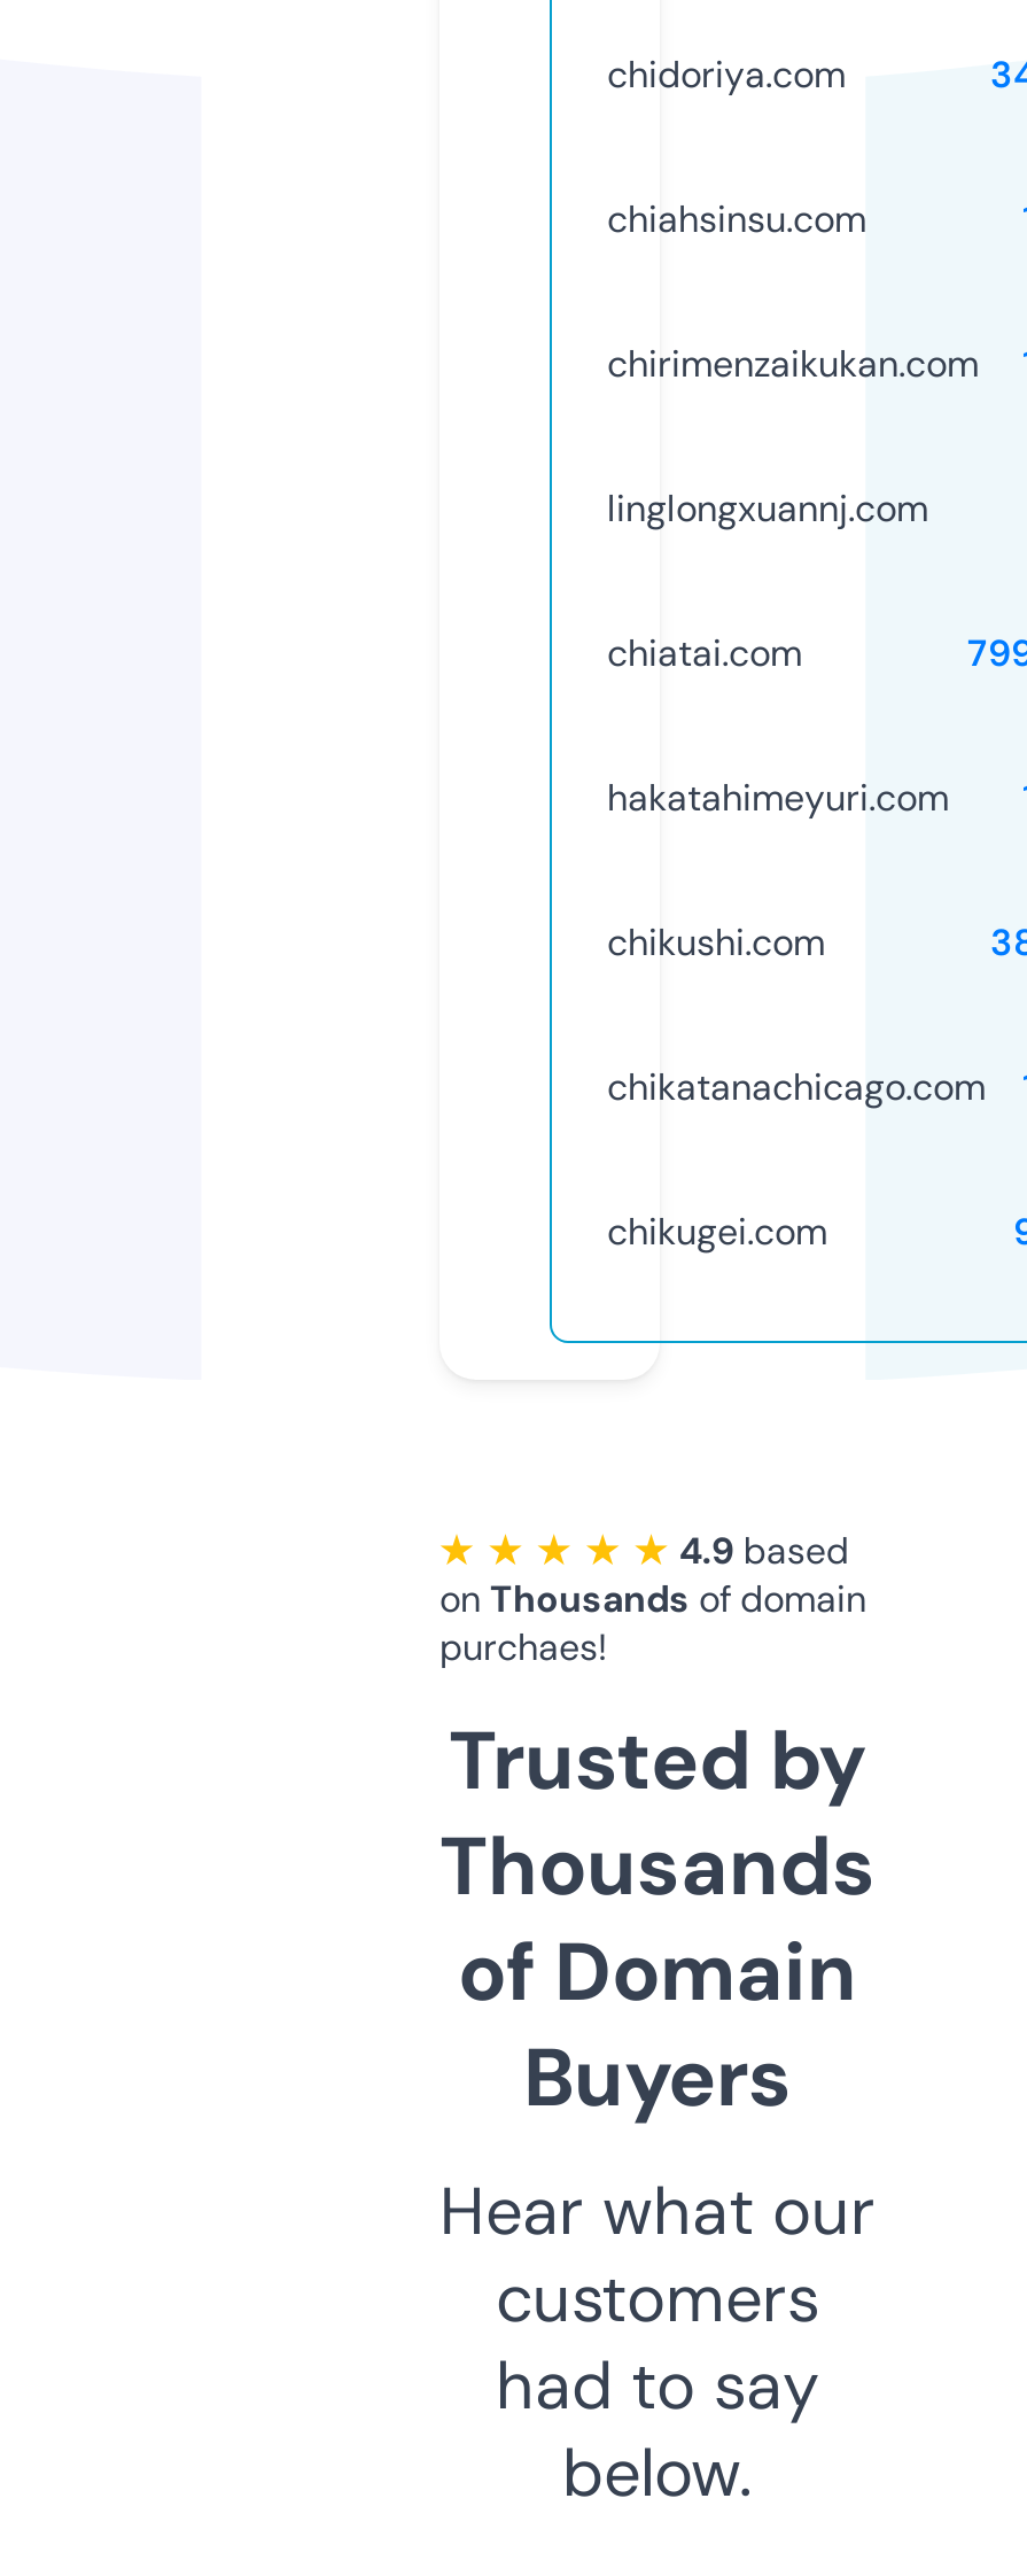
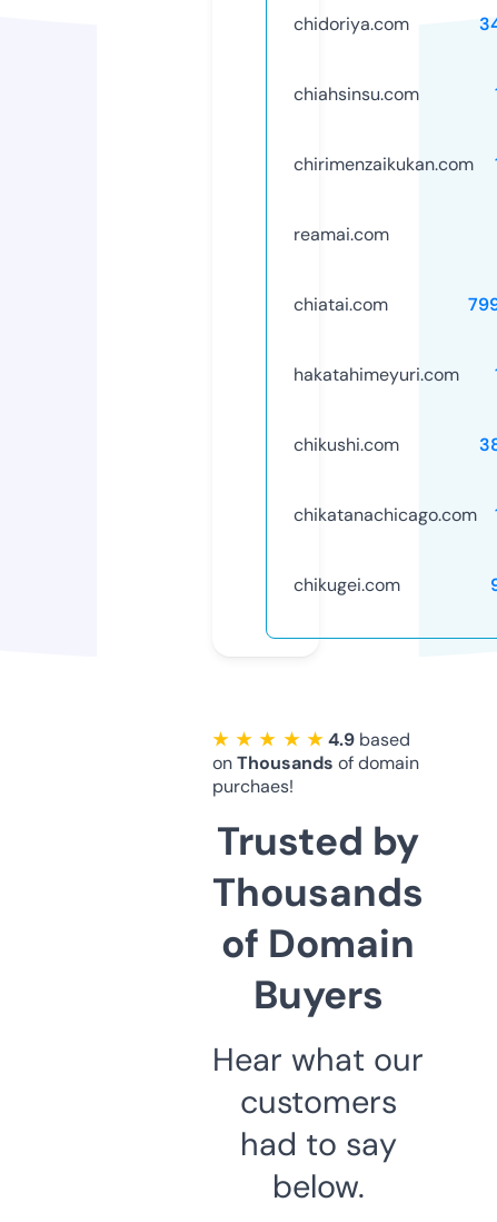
[607,484,928,532] linglongxuannj.com -> [294,222,389,246] reamai.com

